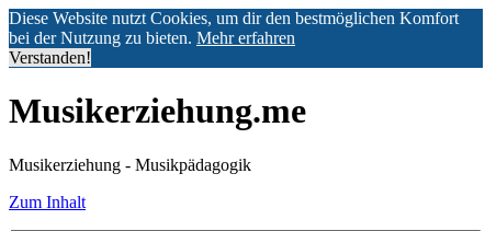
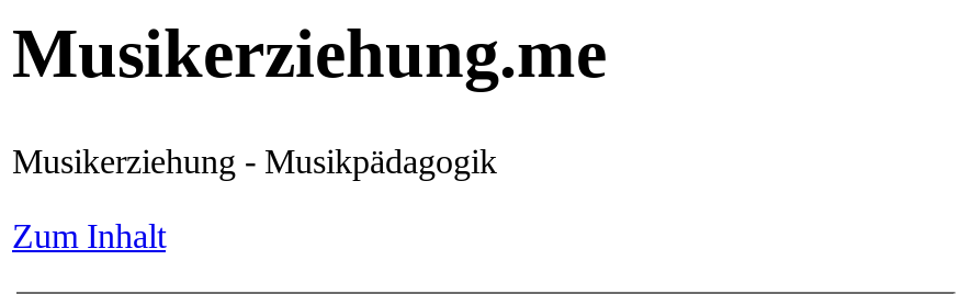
[9,9,459,67] Diese Website nutzt Cookies, um dir den bestmöglichen Komfort | bei der Nutzung zu bieten. Mehr erfahren | Verstanden! -> none

